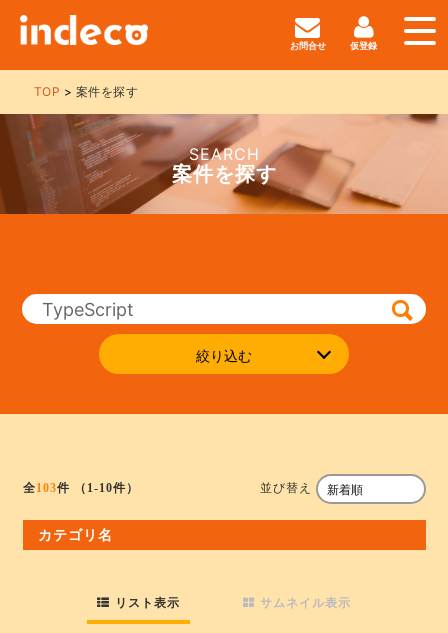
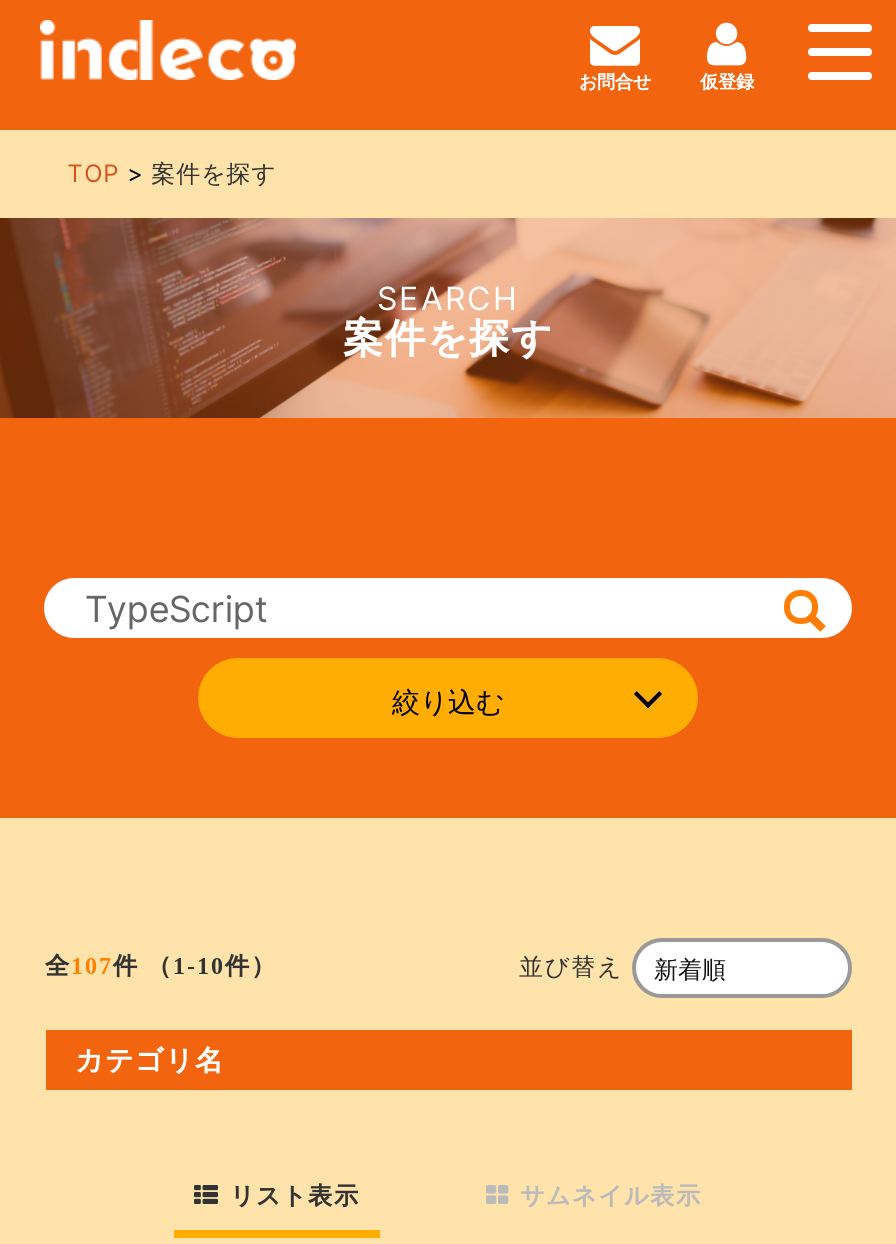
[22,481,138,495] 全103件 （1-10件） -> [45,952,277,980] 全107件 （1-10件）

